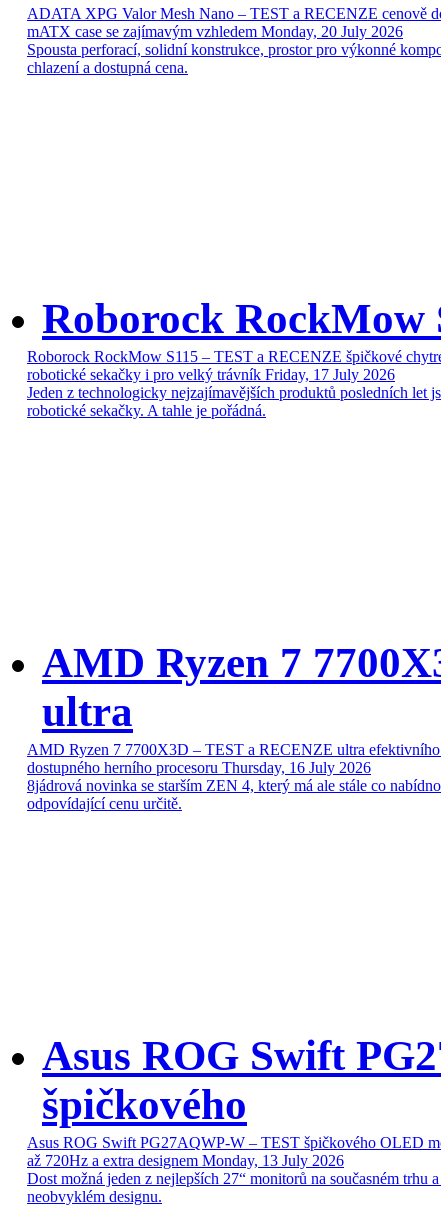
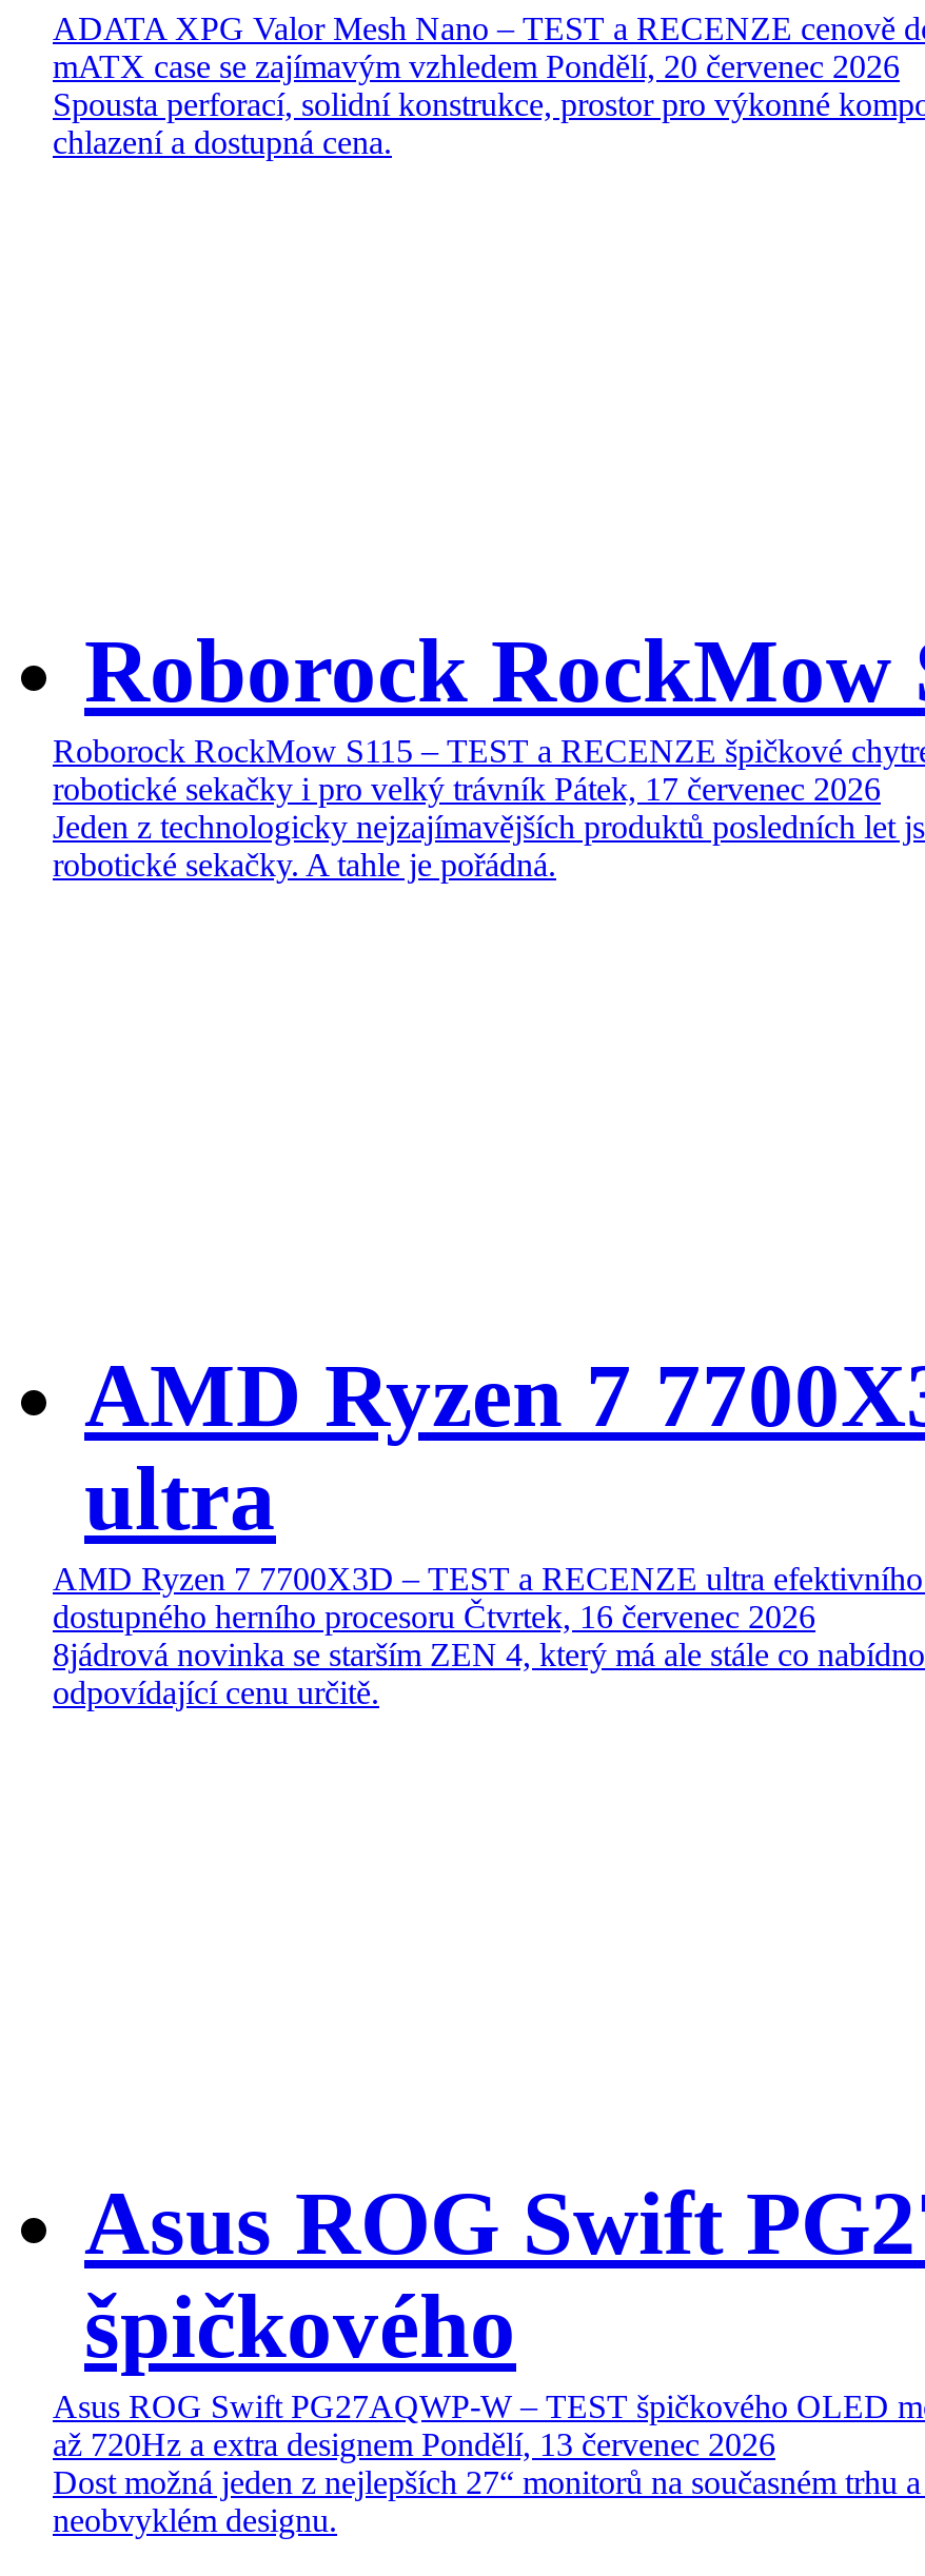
[27,22,403,39] mATX case se zajímavým vzhledem Monday, 20 July 2026 -> [53,47,900,83] mATX case se zajímavým vzhledem Pondělí, 20 červenec 2026
[27,366,395,383] robotické sekačky i pro velký trávník Friday, 17 July 2026 -> [53,772,881,807] robotické sekačky i pro velký trávník Pátek, 17 červenec 2026
[27,759,371,776] dostupného herního procesoru Thursday, 16 July 2026 -> [53,1599,815,1635] dostupného herního procesoru Čtvrtek, 16 červenec 2026
[27,1152,344,1169] až 720Hz a extra designem Monday, 13 July 2026 -> [53,2426,775,2462] až 720Hz a extra designem Pondělí, 13 červenec 2026

